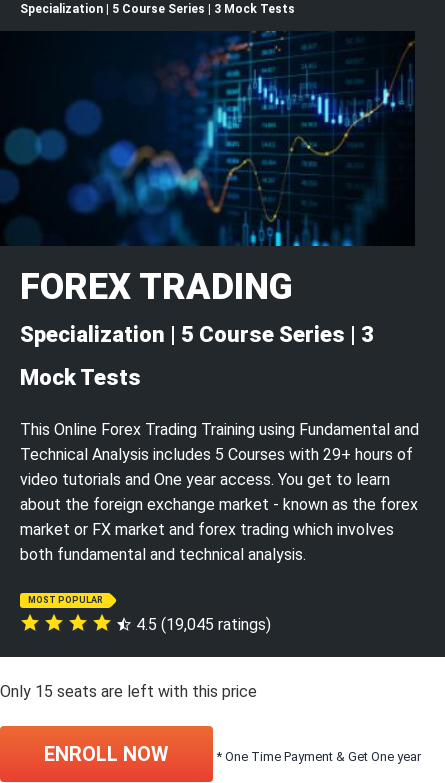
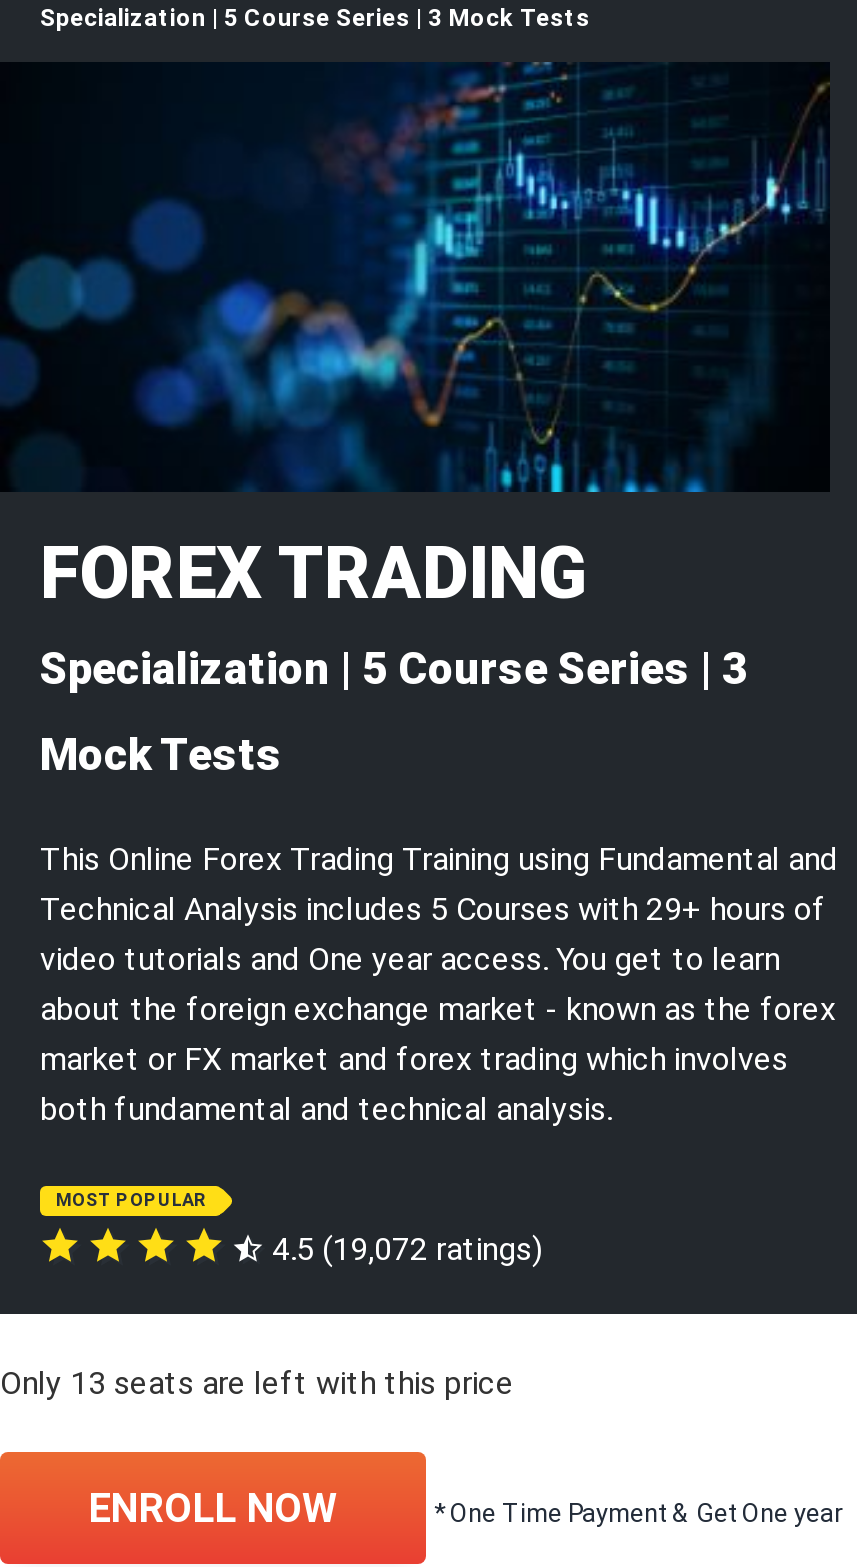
[132,615,271,634] 4.5 (19,045 ratings) -> [264,1230,542,1268] 4.5 (19,072 ratings)
[0,682,257,701] Only 15 seats are left with this price -> [0,1365,514,1403] Only 13 seats are left with this price

